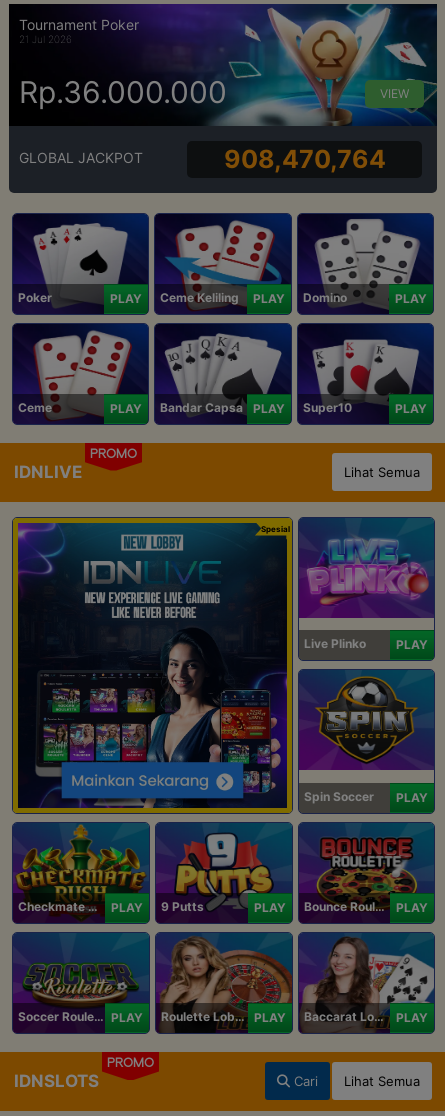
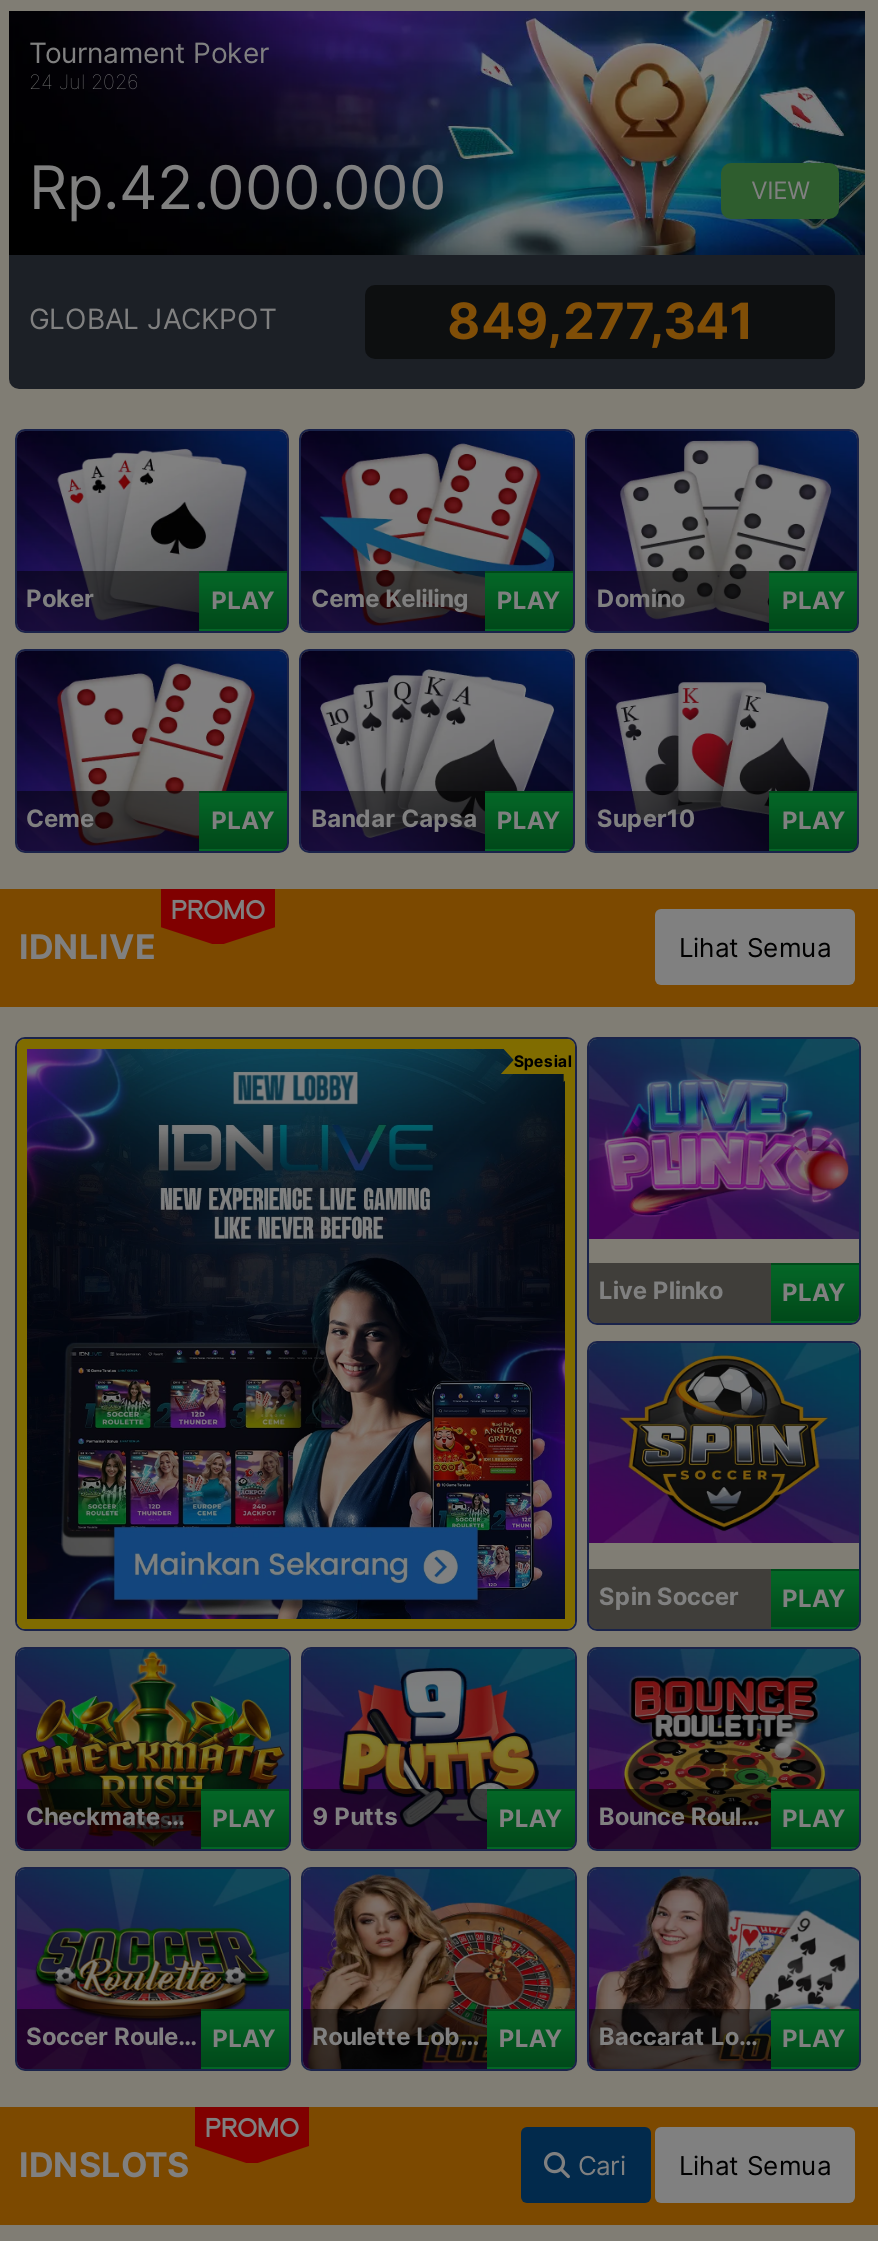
[19,33,72,45] 21 Jul 2026 -> [29,70,139,94] 24 Jul 2026
[19,74,227,110] Rp.36.000.000 -> [29,151,447,223] Rp.42.000.000
[224,143,386,173] 908,470,764 -> [447,290,753,350] 849,277,341

